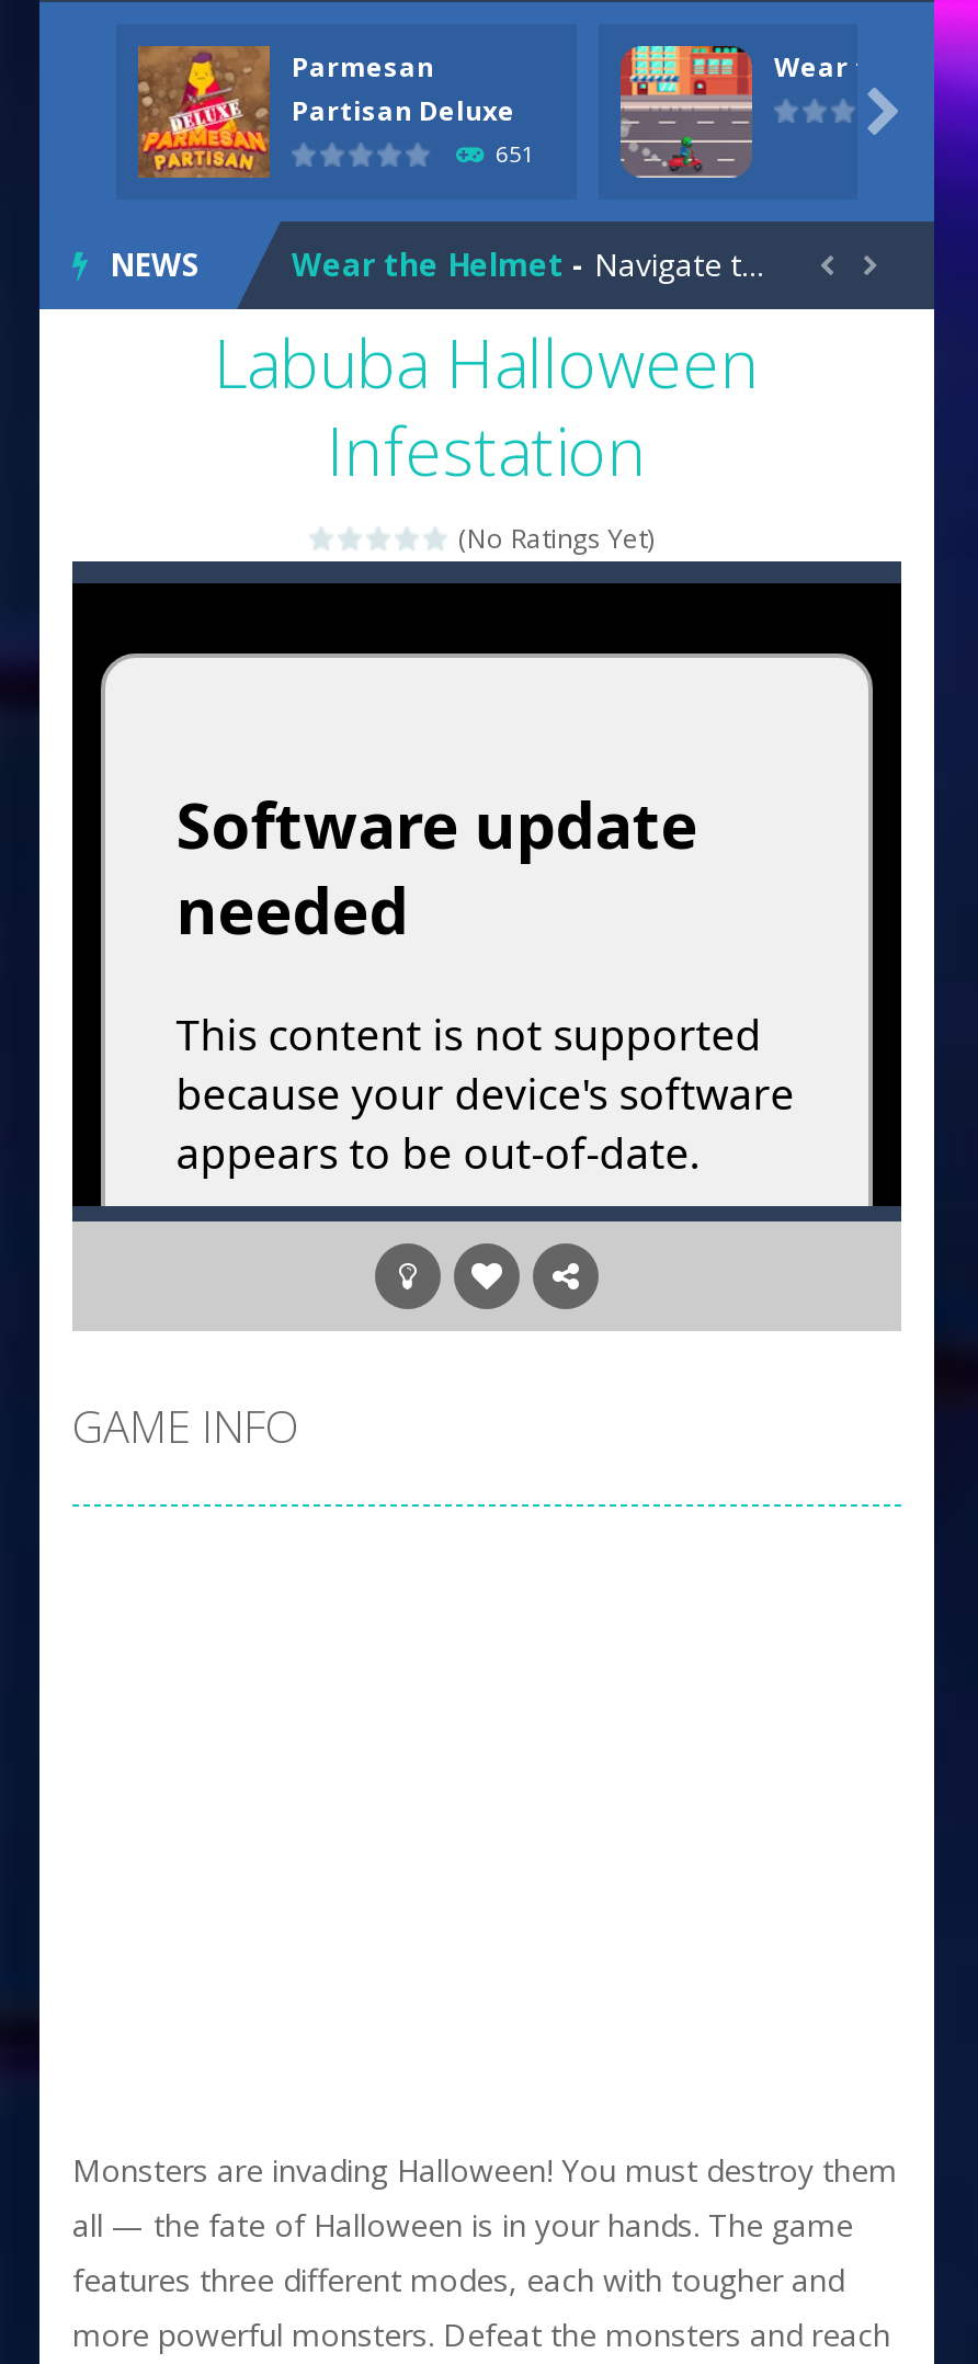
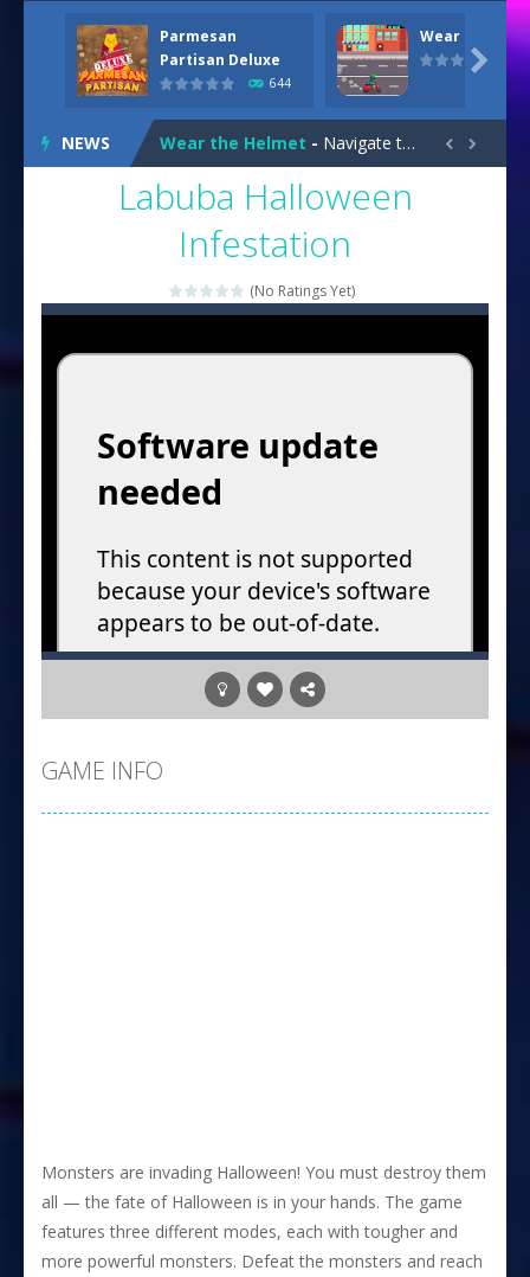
[496,138,535,169] 651 -> [270,75,291,91] 644

